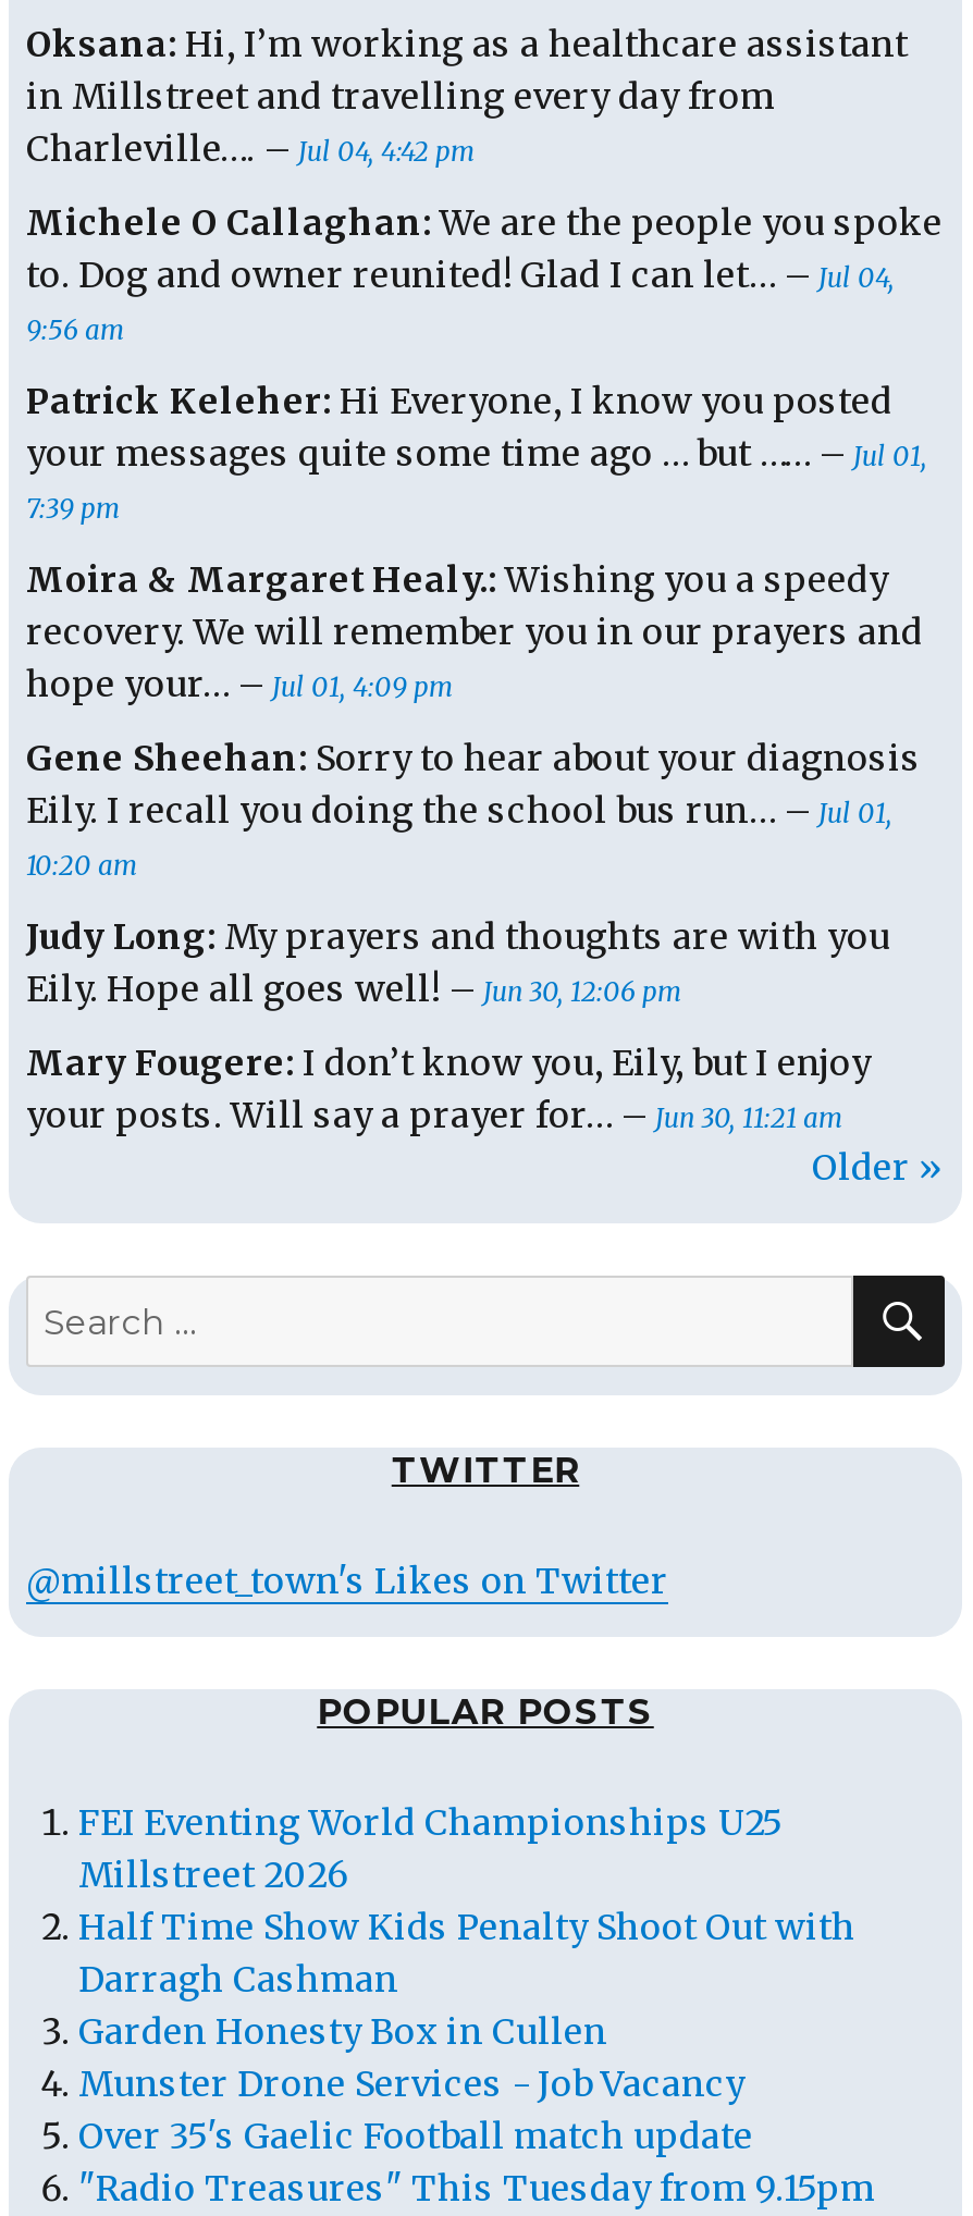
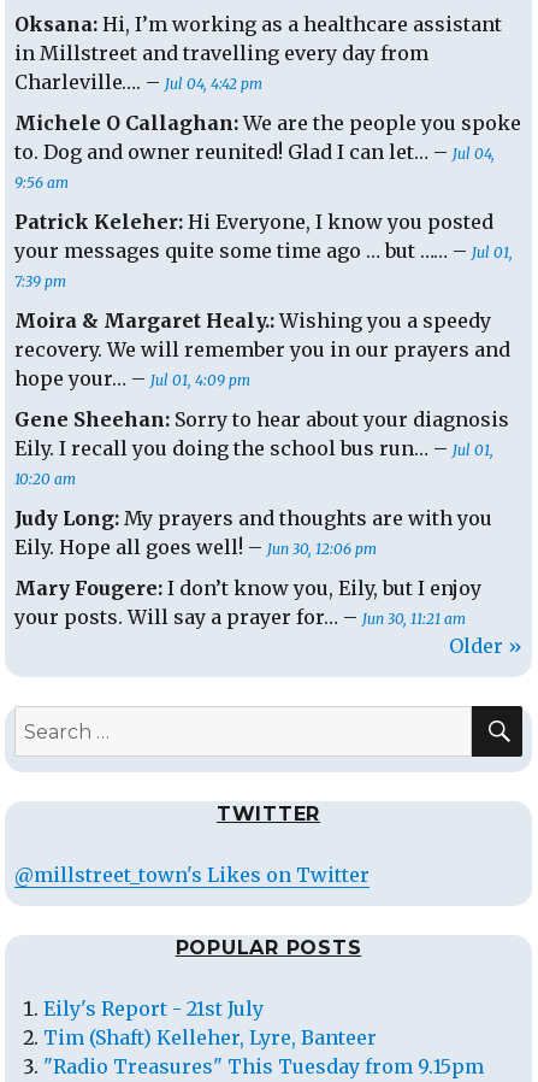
[78,1800,855,2157] FEI Eventing World Championships U25 | Millstreet 2026 | Half Time Show Kids Penalty Shoot Out with | Darragh Cashman | Garden Honesty Box in Cullen | Munster Drone Services - Job Vacancy | Over 35's Gaelic Football match update -> [43,996,377,1049] Eily's Report - 21st July | Tim (Shaft) Kelleher, Lyre, Banteer

